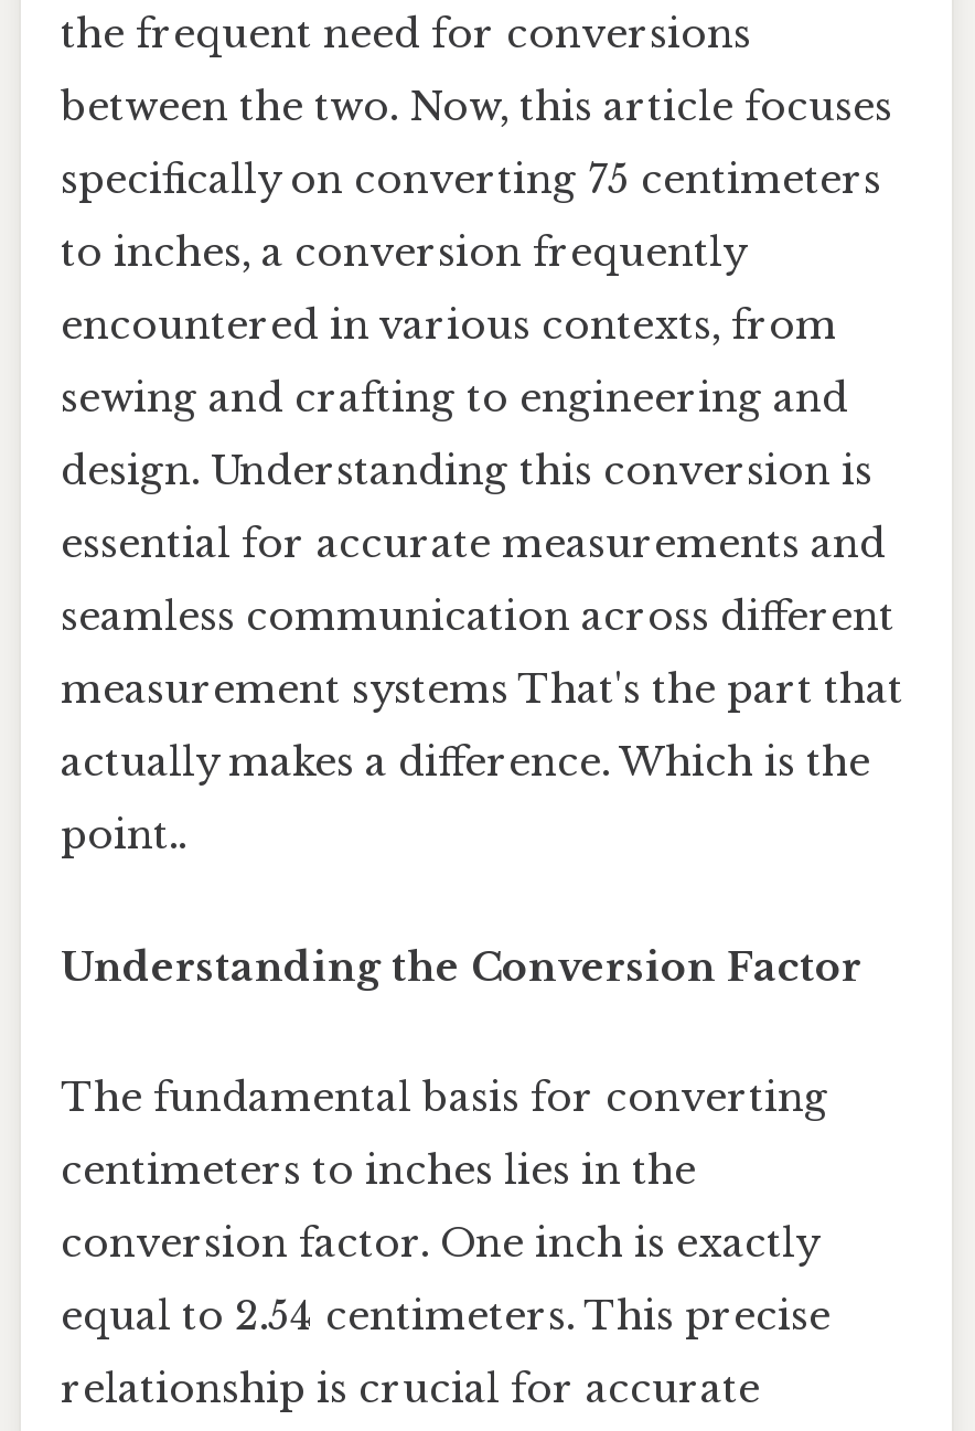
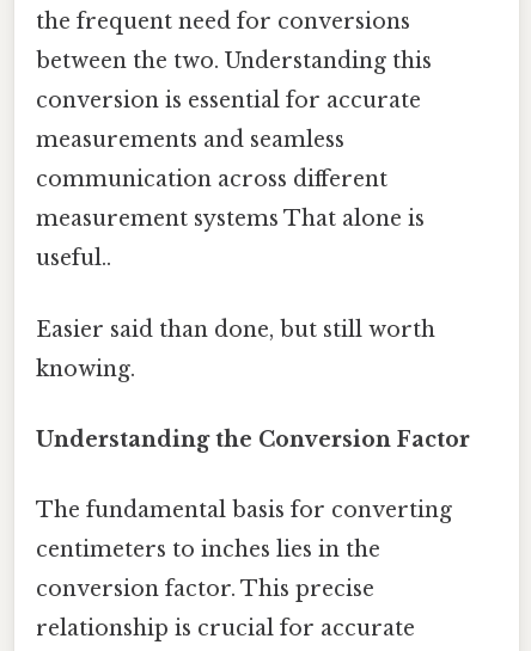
[61,84,903,860] between the two. Now, this article focuses | specifically on converting 75 centimeters | to inches, a conversion frequently | encountered in various contexts, from | sewing and crafting to engineering and | design. Understanding this conversion is | essential for accurate measurements and | seamless communication across different | measurement systems That's the part that | actually makes a difference. Which is the | point.. -> [36,48,435,382] between the two. Understanding this | conversion is essential for accurate | measurements and seamless | communication across different | measurement systems That alone is | useful.. | Easier said than done, but still worth | knowing.
[61,1219,831,1340] conversion factor. One inch is exactly | equal to 2.54 centimeters. This precise -> [36,576,374,602] conversion factor. This precise

